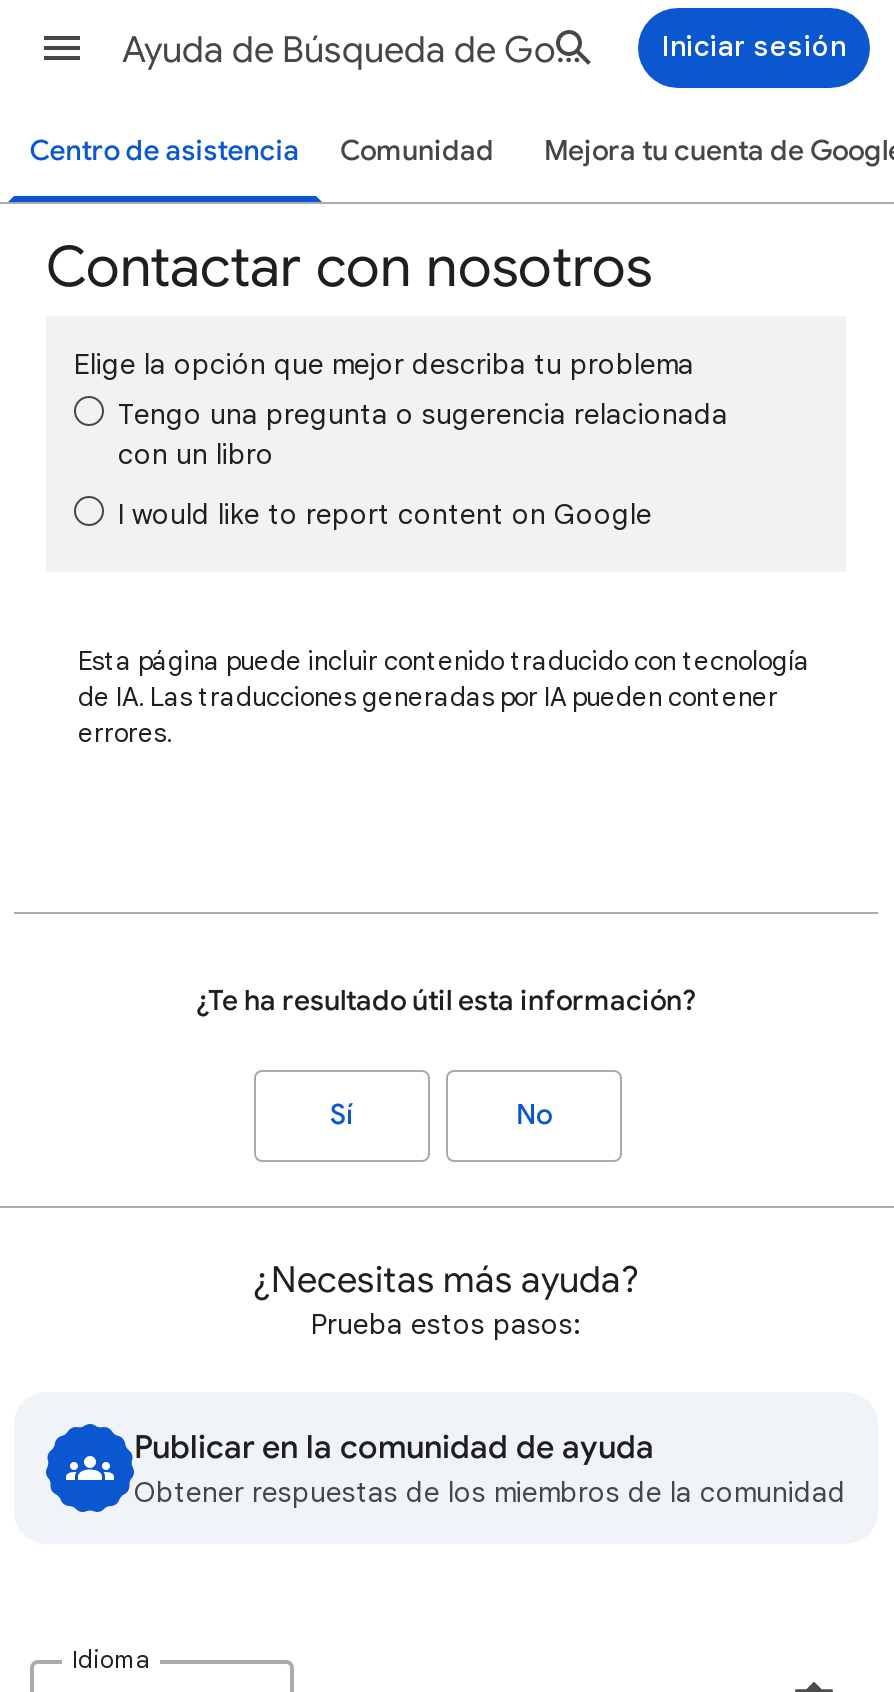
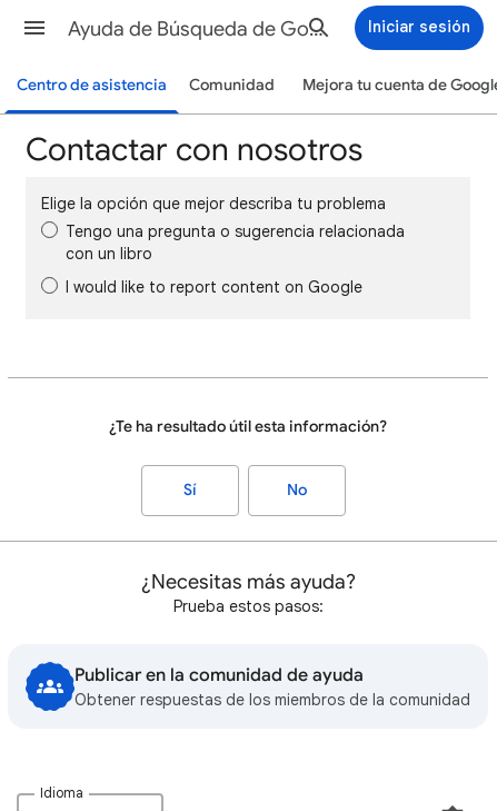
[78,644,810,750] Esta página puede incluir contenido traducido con tecnología | de IA. Las traducciones generadas por IA pueden contener | errores. -> none

